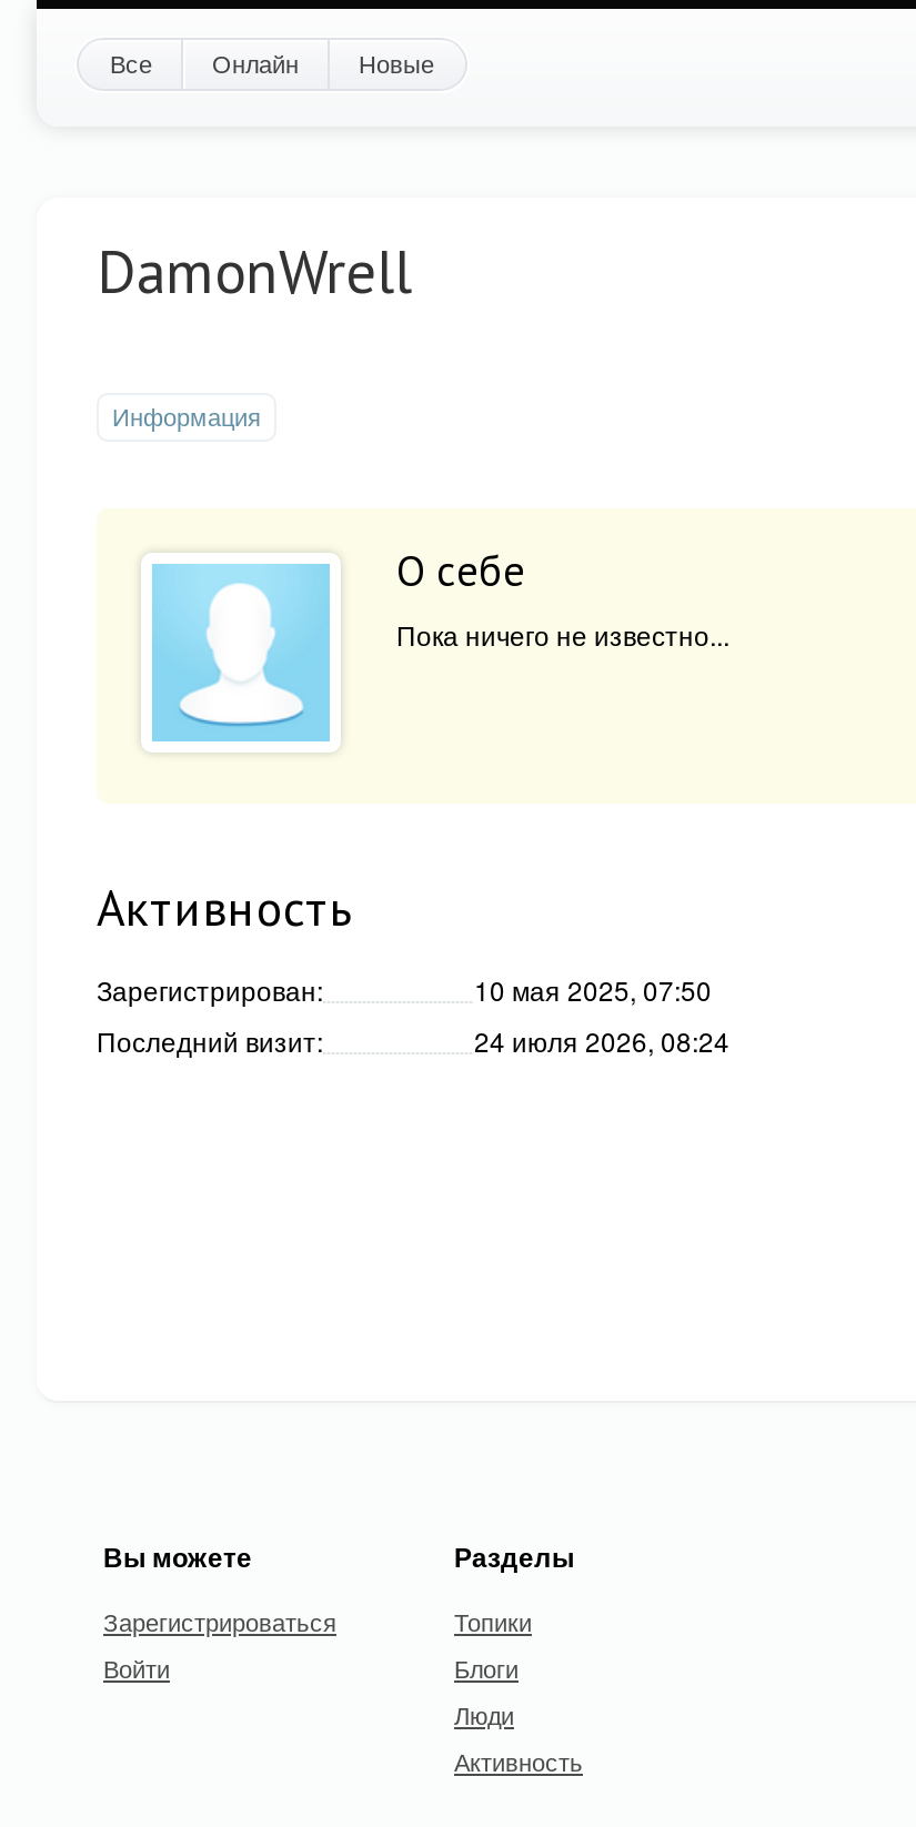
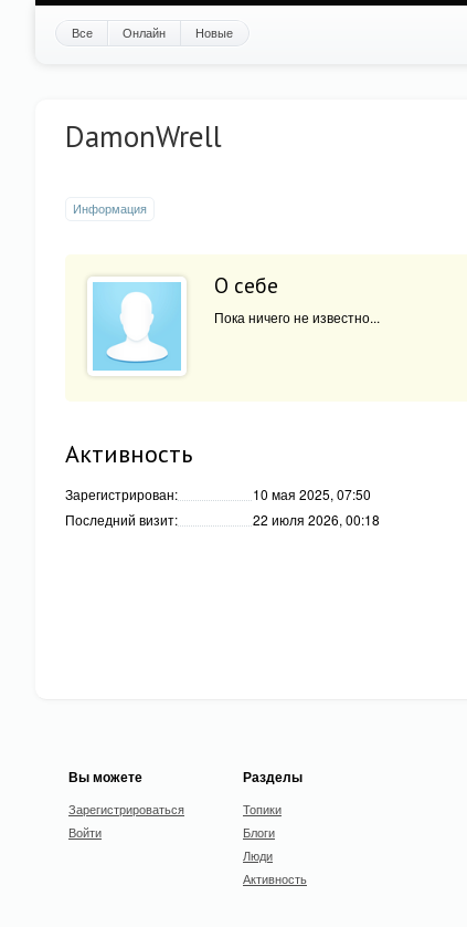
[474,1021,729,1059] 24 июля 2026, 08:24 -> [253,510,380,529] 22 июля 2026, 00:18

